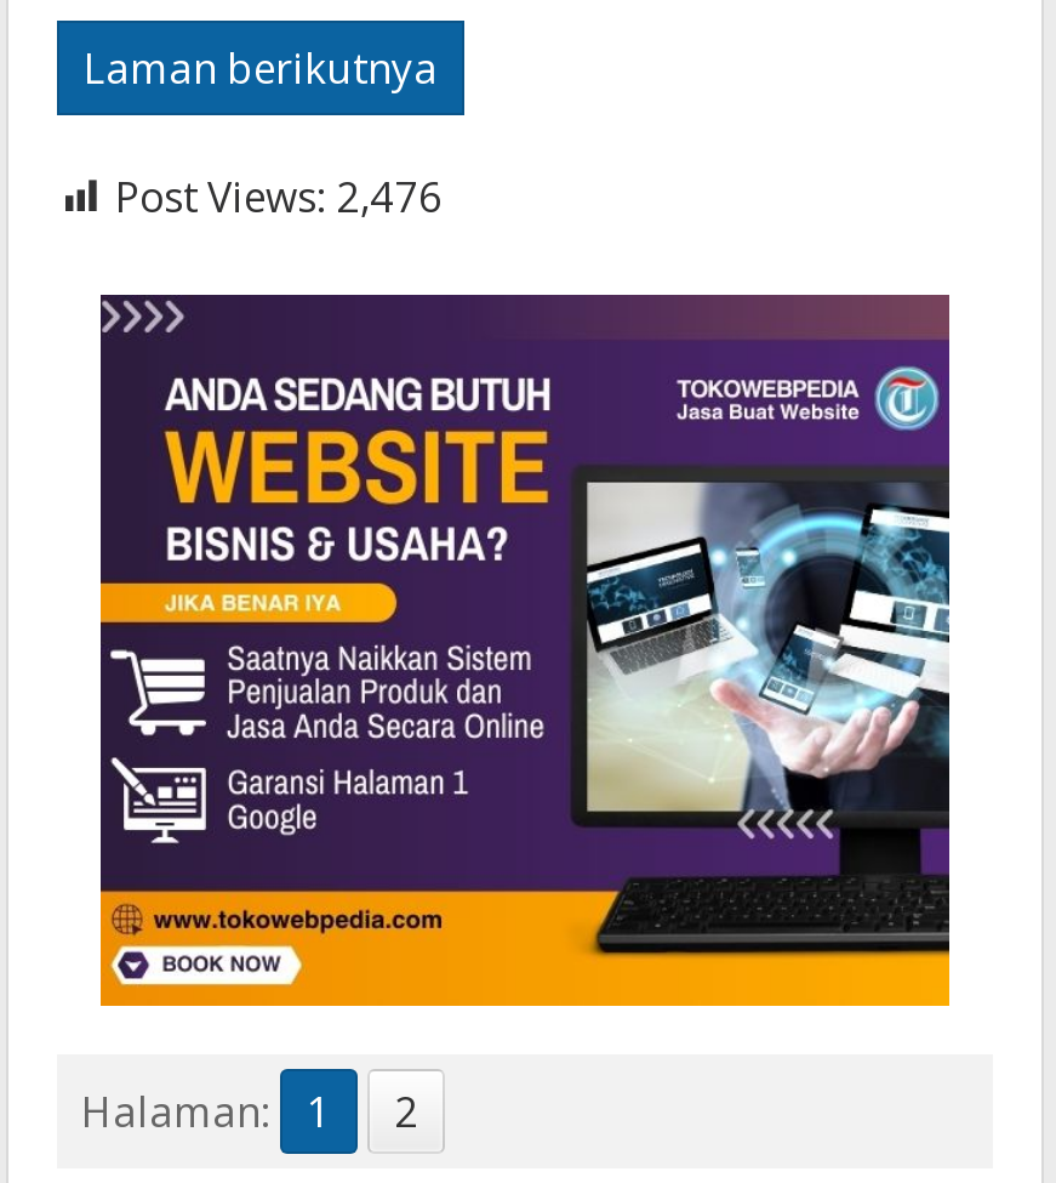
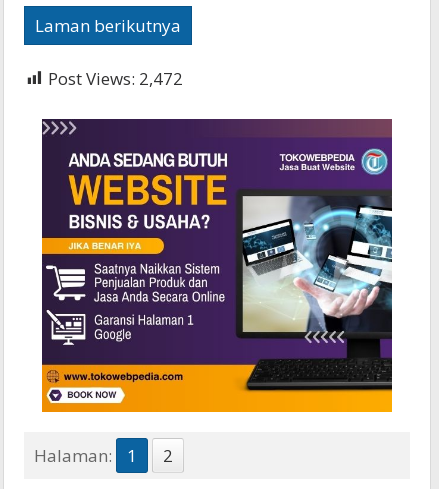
[115,169,443,224] Post Views: 2,476 -> [48,67,183,90] Post Views: 2,472

